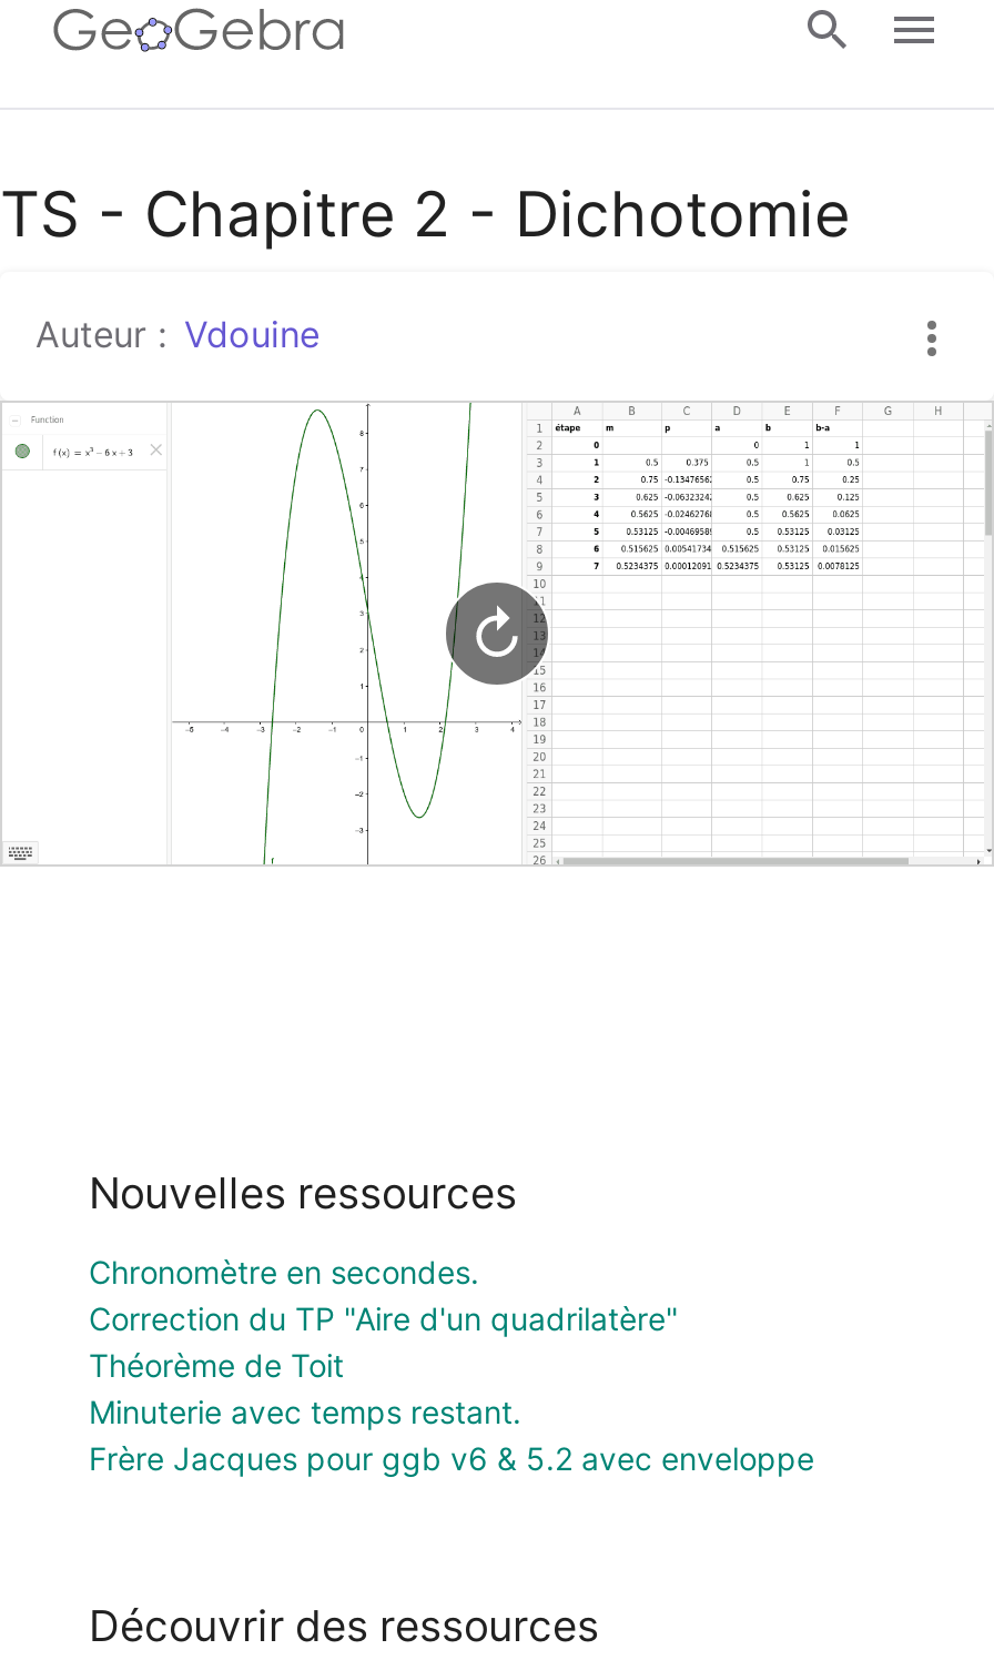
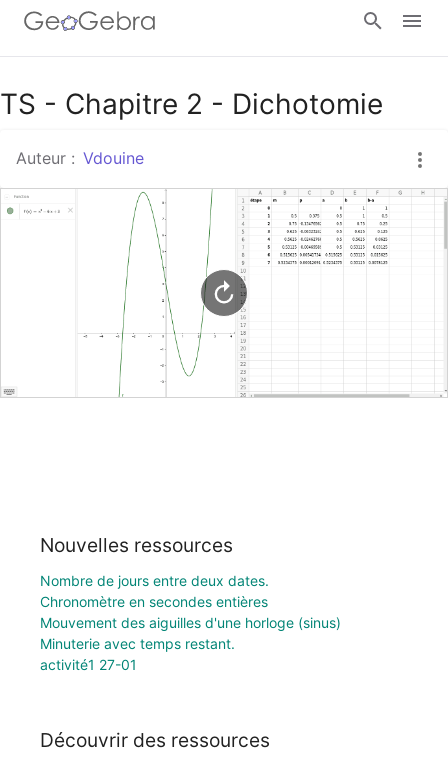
[89,1252,679,1383] Chronomètre en secondes. | Correction du TP "Aire d'un quadrilatère" | Théorème de Toit -> [40,572,341,631] Nombre de jours entre deux dates. | Chronomètre en secondes entières | Mouvement des aiguilles d'une horloge (sinus)
[89,1439,814,1476] Frère Jacques pour ggb v6 & 5.2 avec enveloppe -> [40,656,137,673] activité1 27-01

